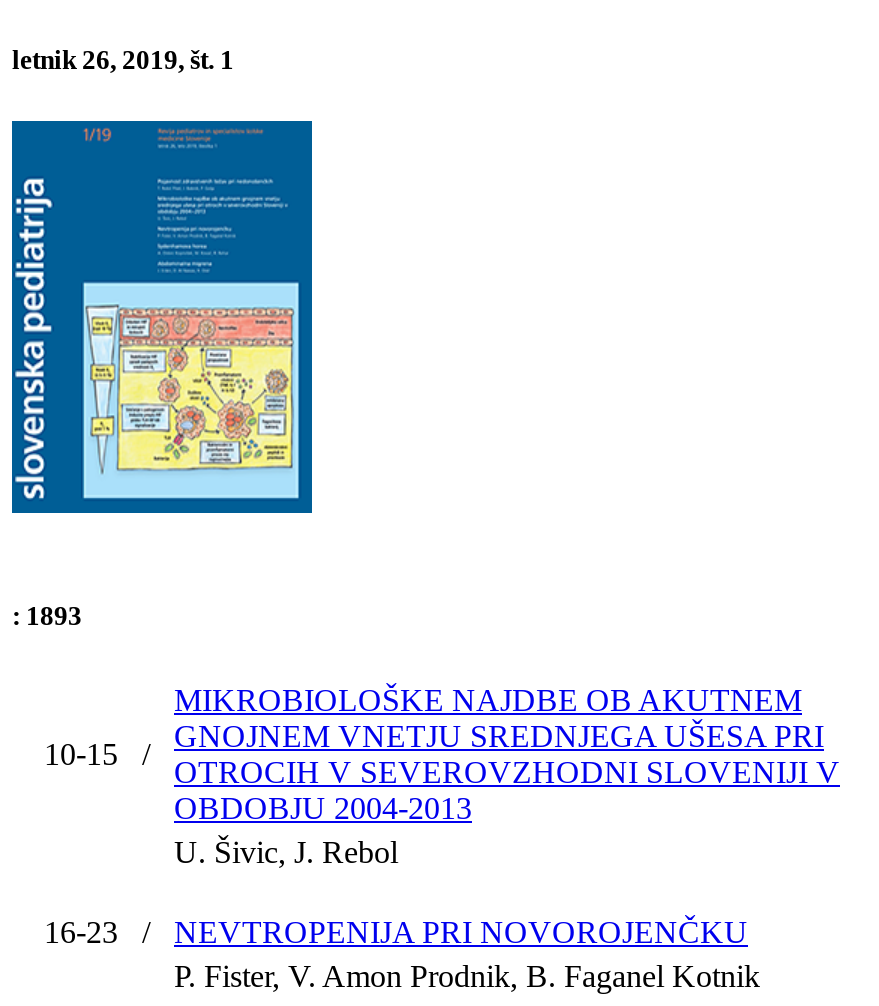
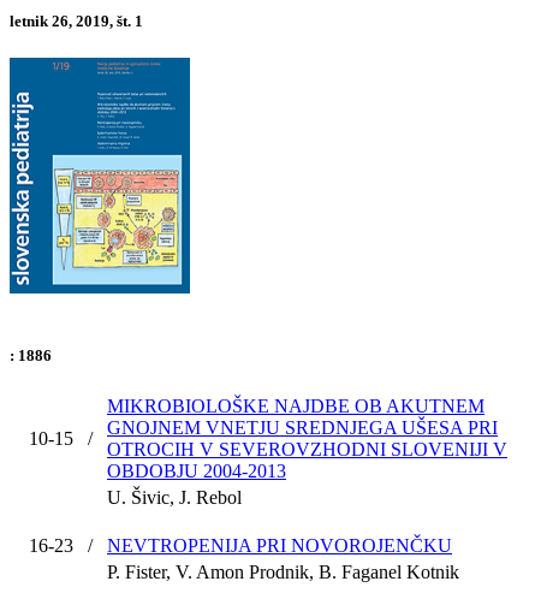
[12,601,82,631] : 1893 -> [10,347,52,365] : 1886

